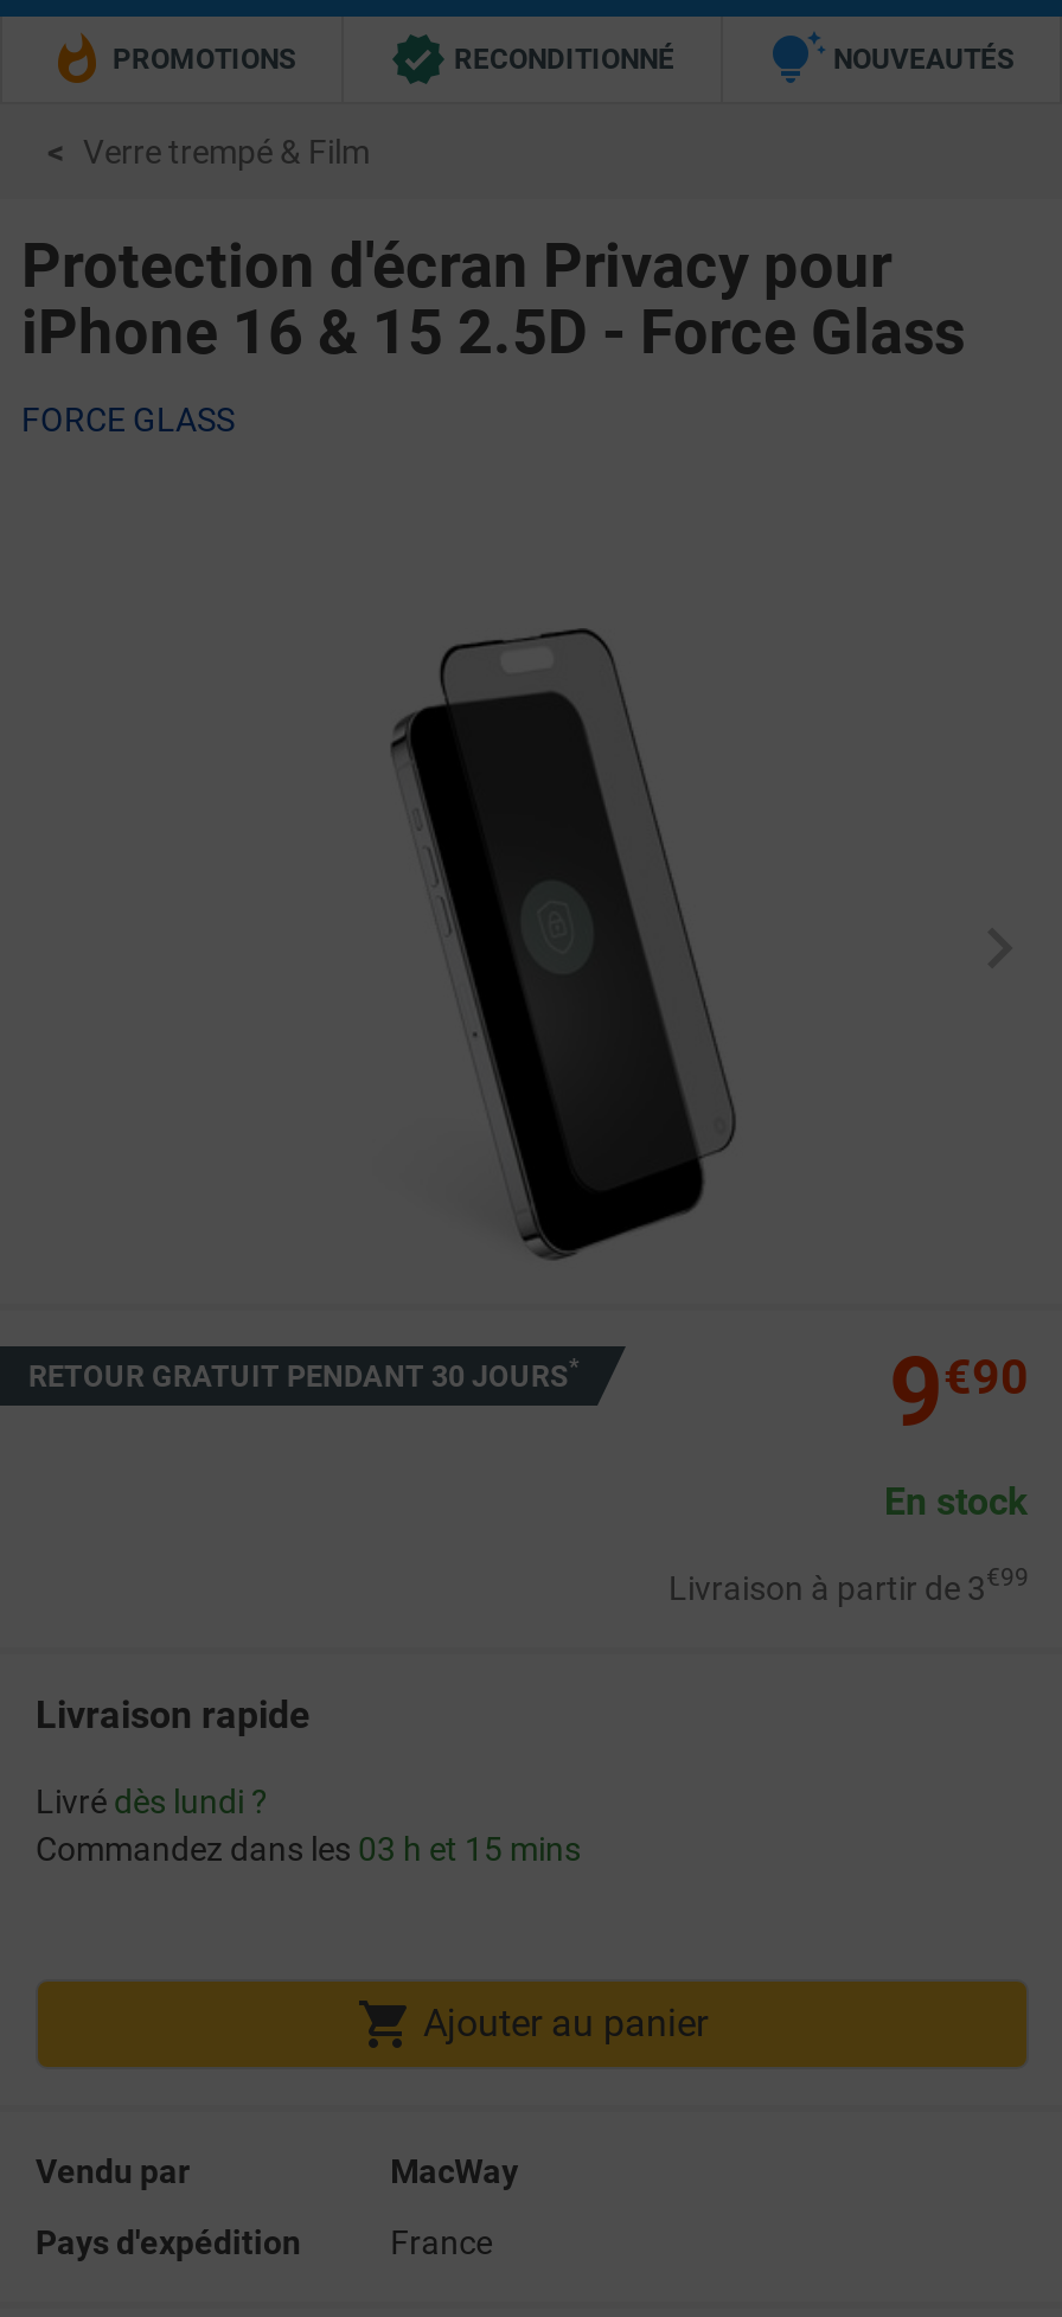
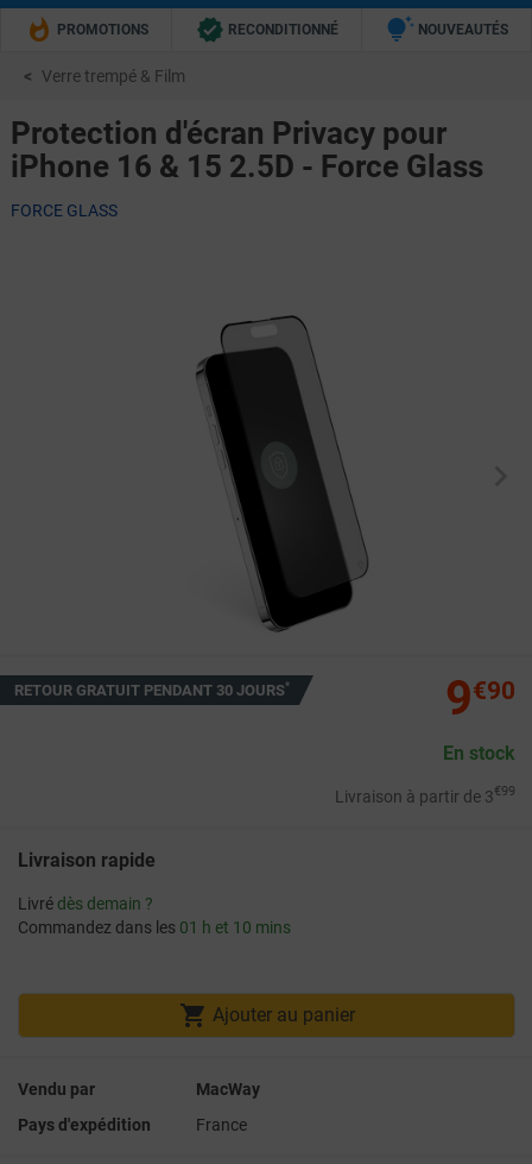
[36,1781,268,1819] Livré dès lundi ? -> [18,894,153,913] Livré dès demain ?
[36,1829,581,1867] Commandez dans les 03 h et 15 mins -> [18,917,291,936] Commandez dans les 01 h et 10 mins

